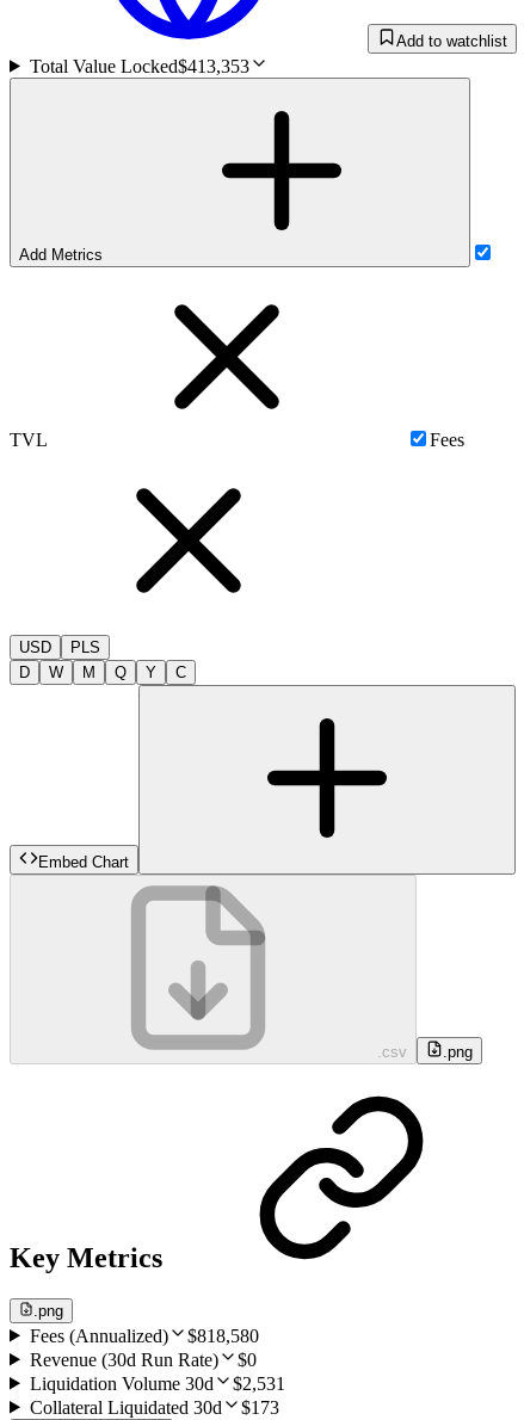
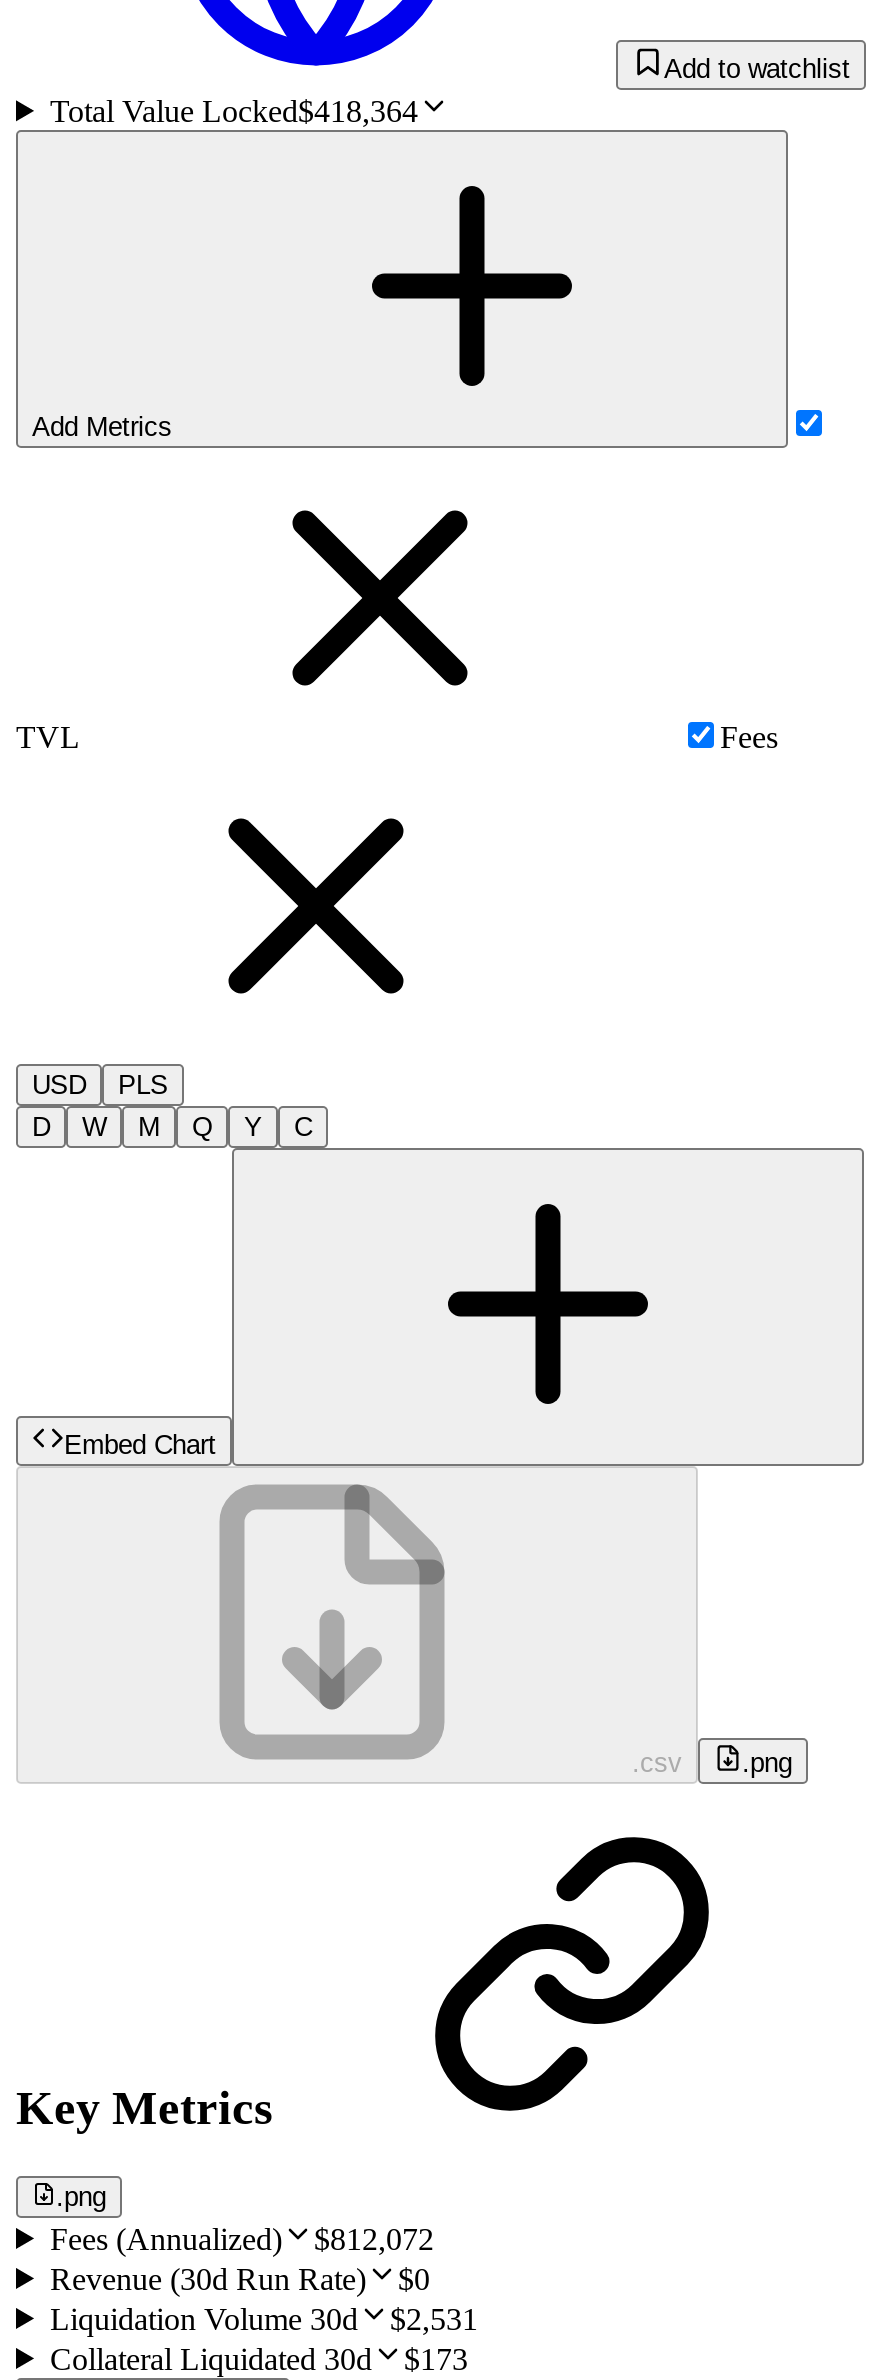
[30,56,249,76] Total Value Locked$413,353 -> [50,93,418,127] Total Value Locked$418,364
[30,1325,259,1345] Fees (Annualized) $818,580 -> [50,2221,434,2255] Fees (Annualized) $812,072

